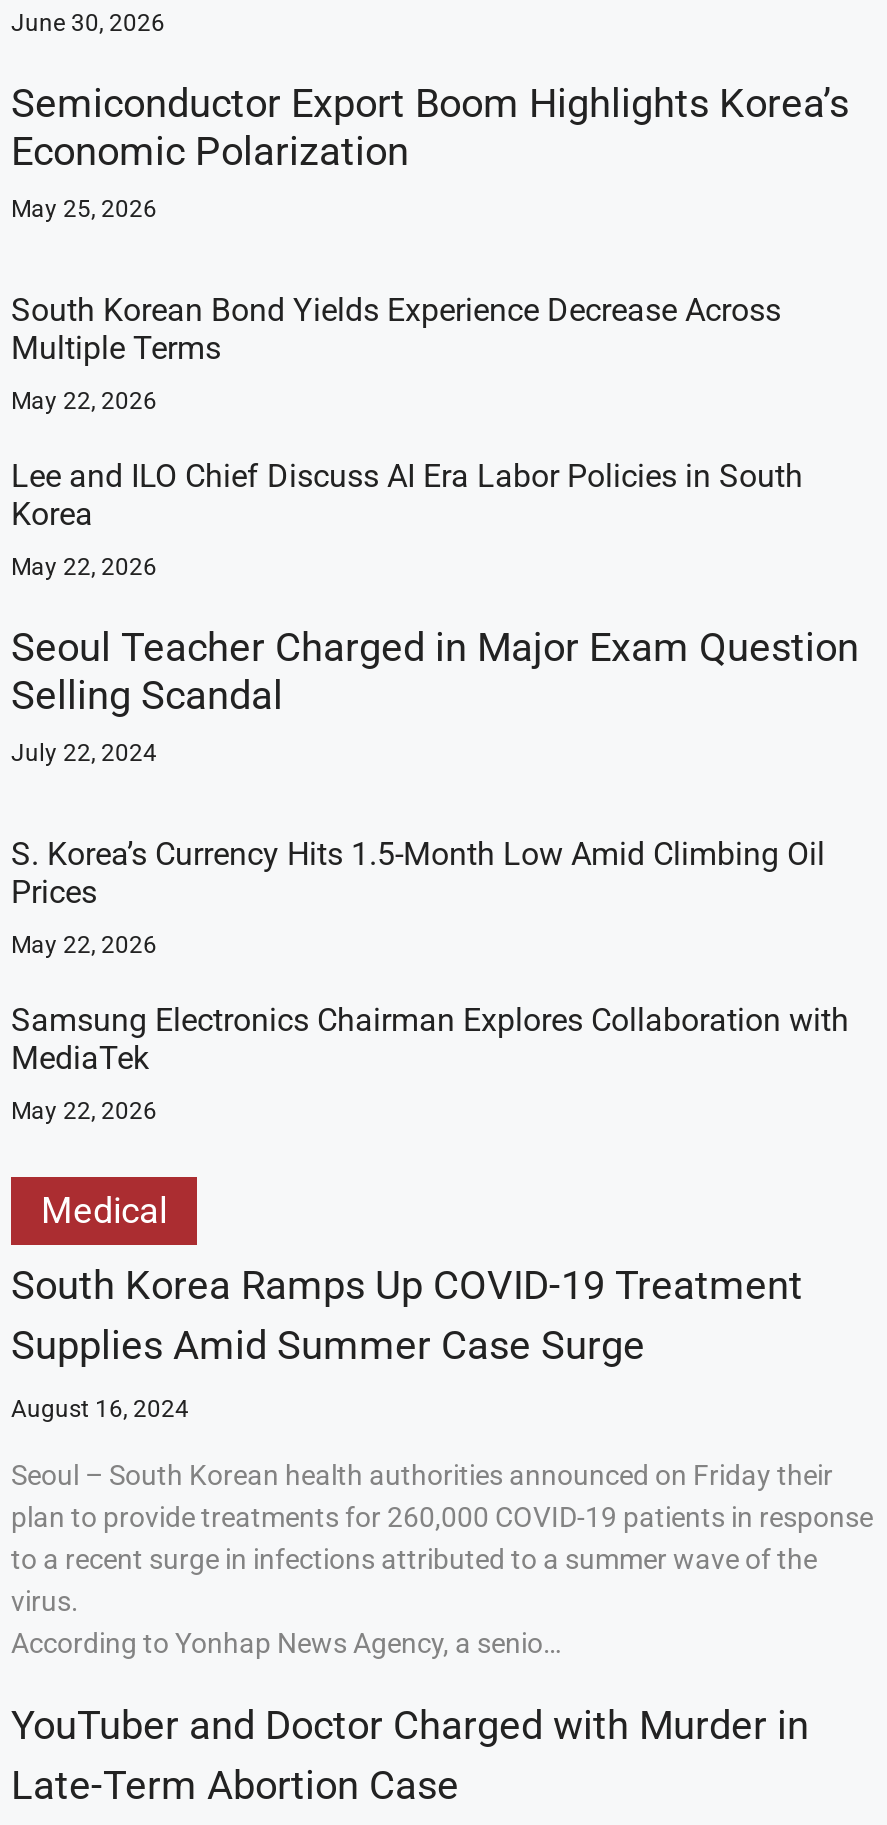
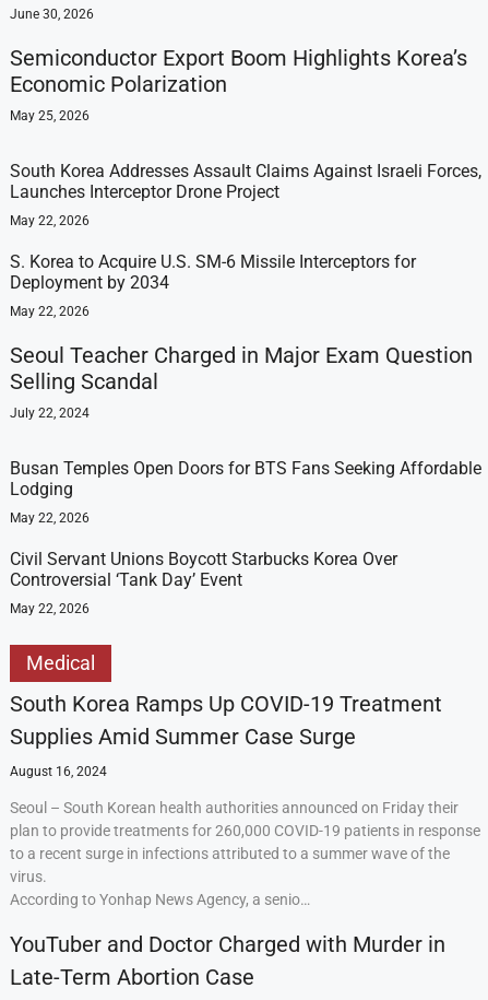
[11,291,781,367] South Korean Bond Yields Experience Decrease Across | Multiple Terms -> [10,161,481,202] South Korea Addresses Assault Claims Against Israeli Forces, | Launches Interceptor Drone Project
[11,457,803,533] Lee and ILO Chief Discuss AI Era Labor Policies in South | Korea -> [10,251,416,293] S. Korea to Acquire U.S. SM-6 Missile Interceptors for | Deployment by 2034
[11,835,825,911] S. Korea’s Currency Hits 1.5-Month Low Amid Climbing Oil | Prices -> [10,458,481,499] Busan Temples Open Doors for BTS Fans Seeking Affordable | Lodging
[11,1001,849,1077] Samsung Electronics Chairman Explores Collaboration with | MediaTek -> [10,549,397,590] Civil Servant Unions Boycott Starbucks Korea Over | Controversial ‘Tank Day’ Event

